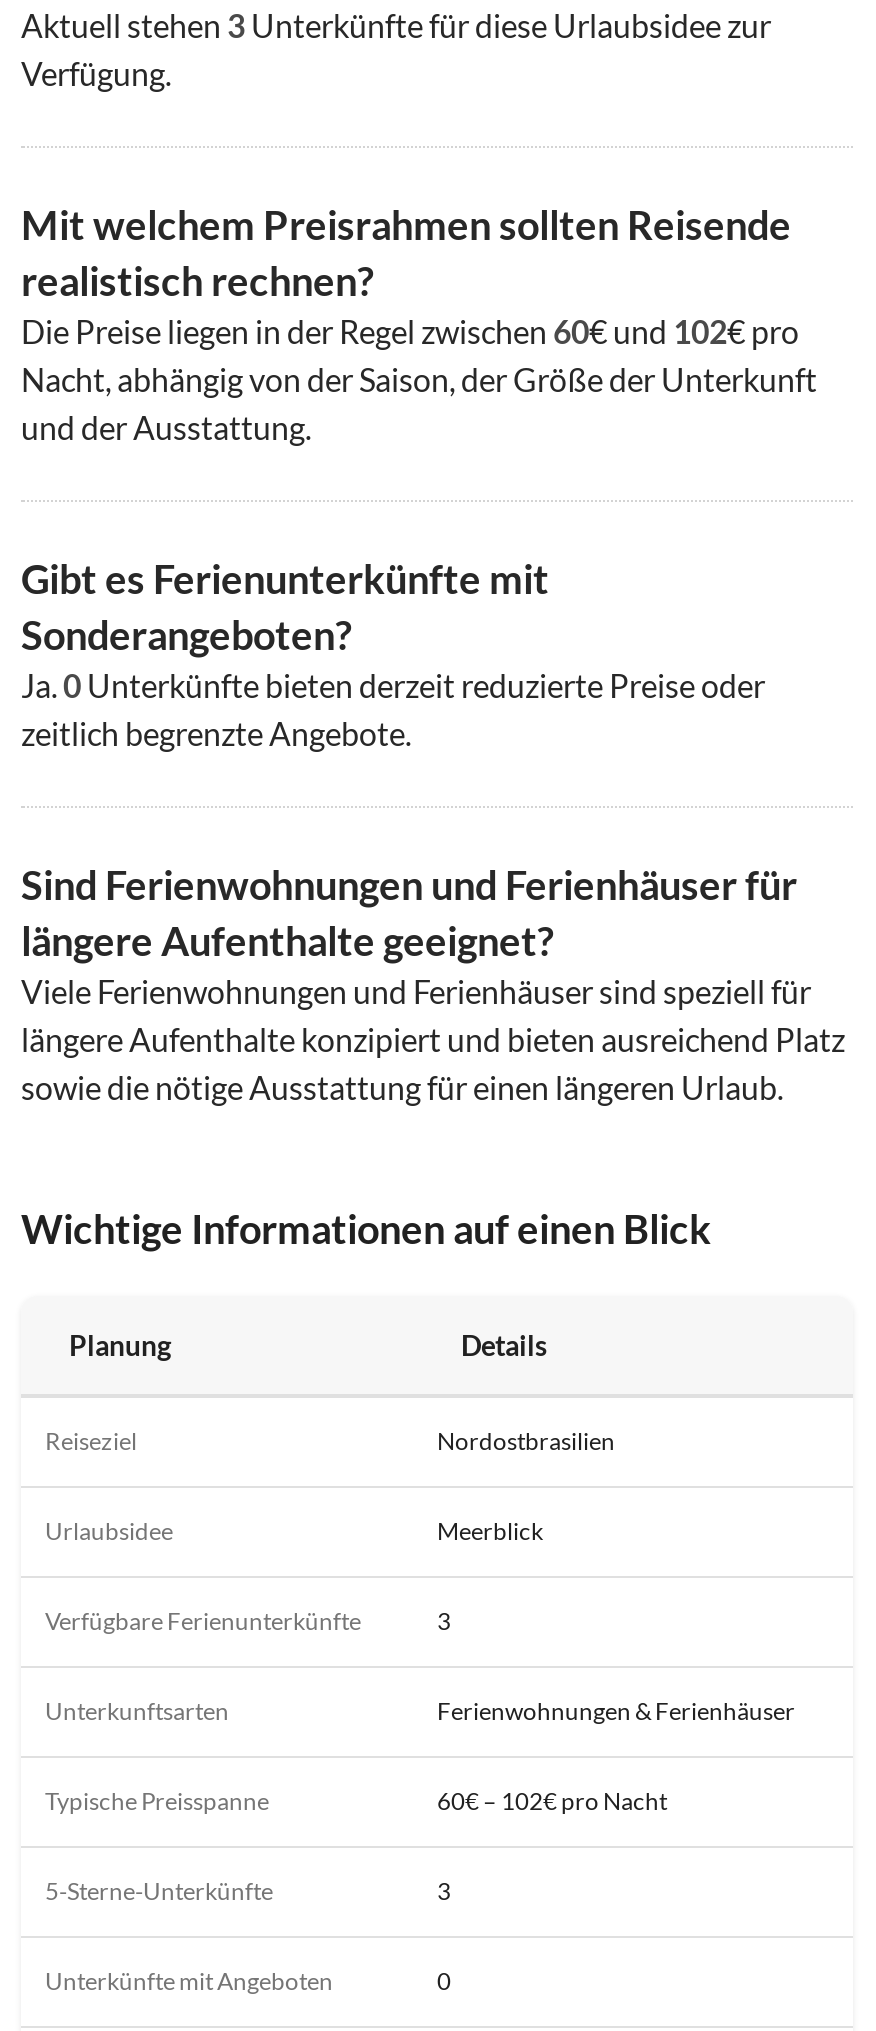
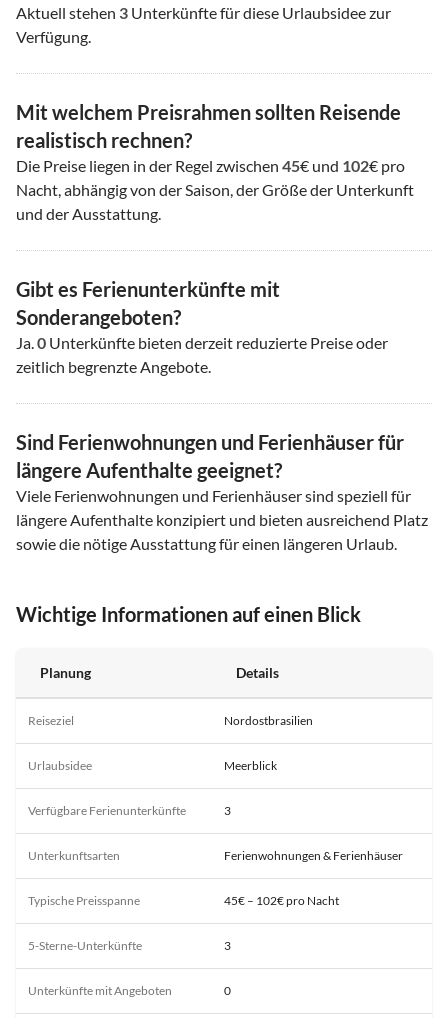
[21,311,799,349] Die Preise liegen in der Regel zwischen 60€ und 102€ pro -> [16,156,405,175] Die Preise liegen in der Regel zwischen 45€ und 102€ pro
[437,1785,667,1815] 60€ – 102€ pro Nacht -> [224,893,339,908] 45€ – 102€ pro Nacht

